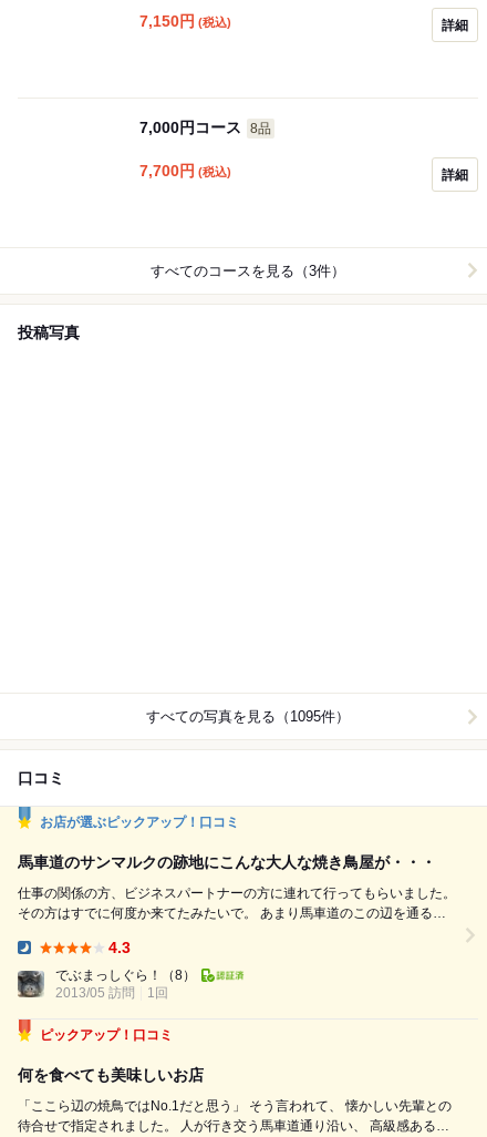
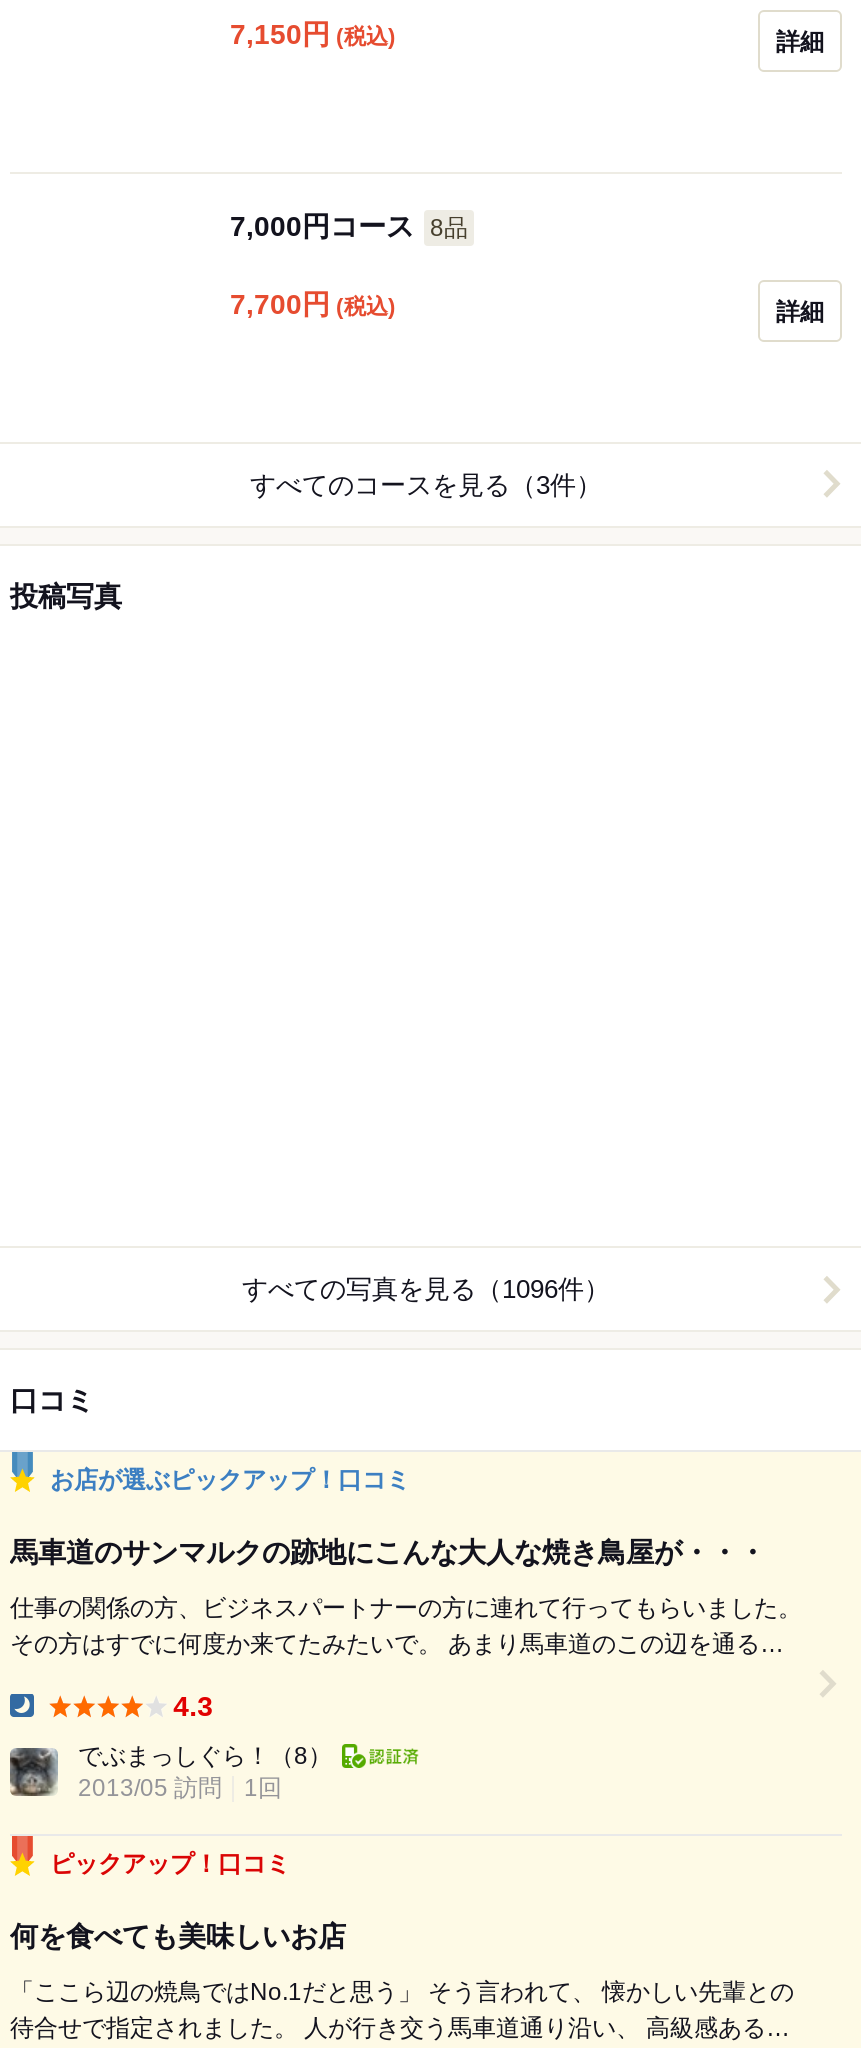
[146,708,350,725] すべての写真を見る（1095件） -> [242,1274,610,1304] すべての写真を見る（1096件）

